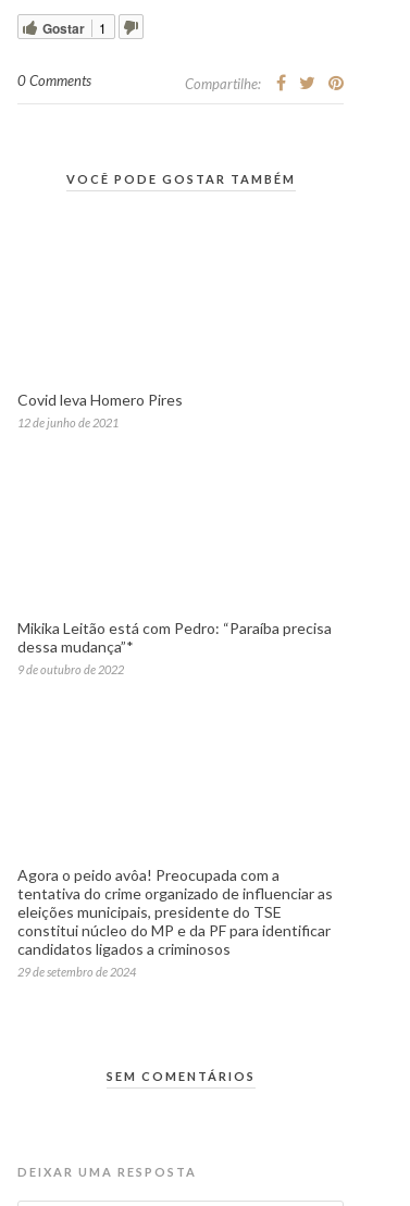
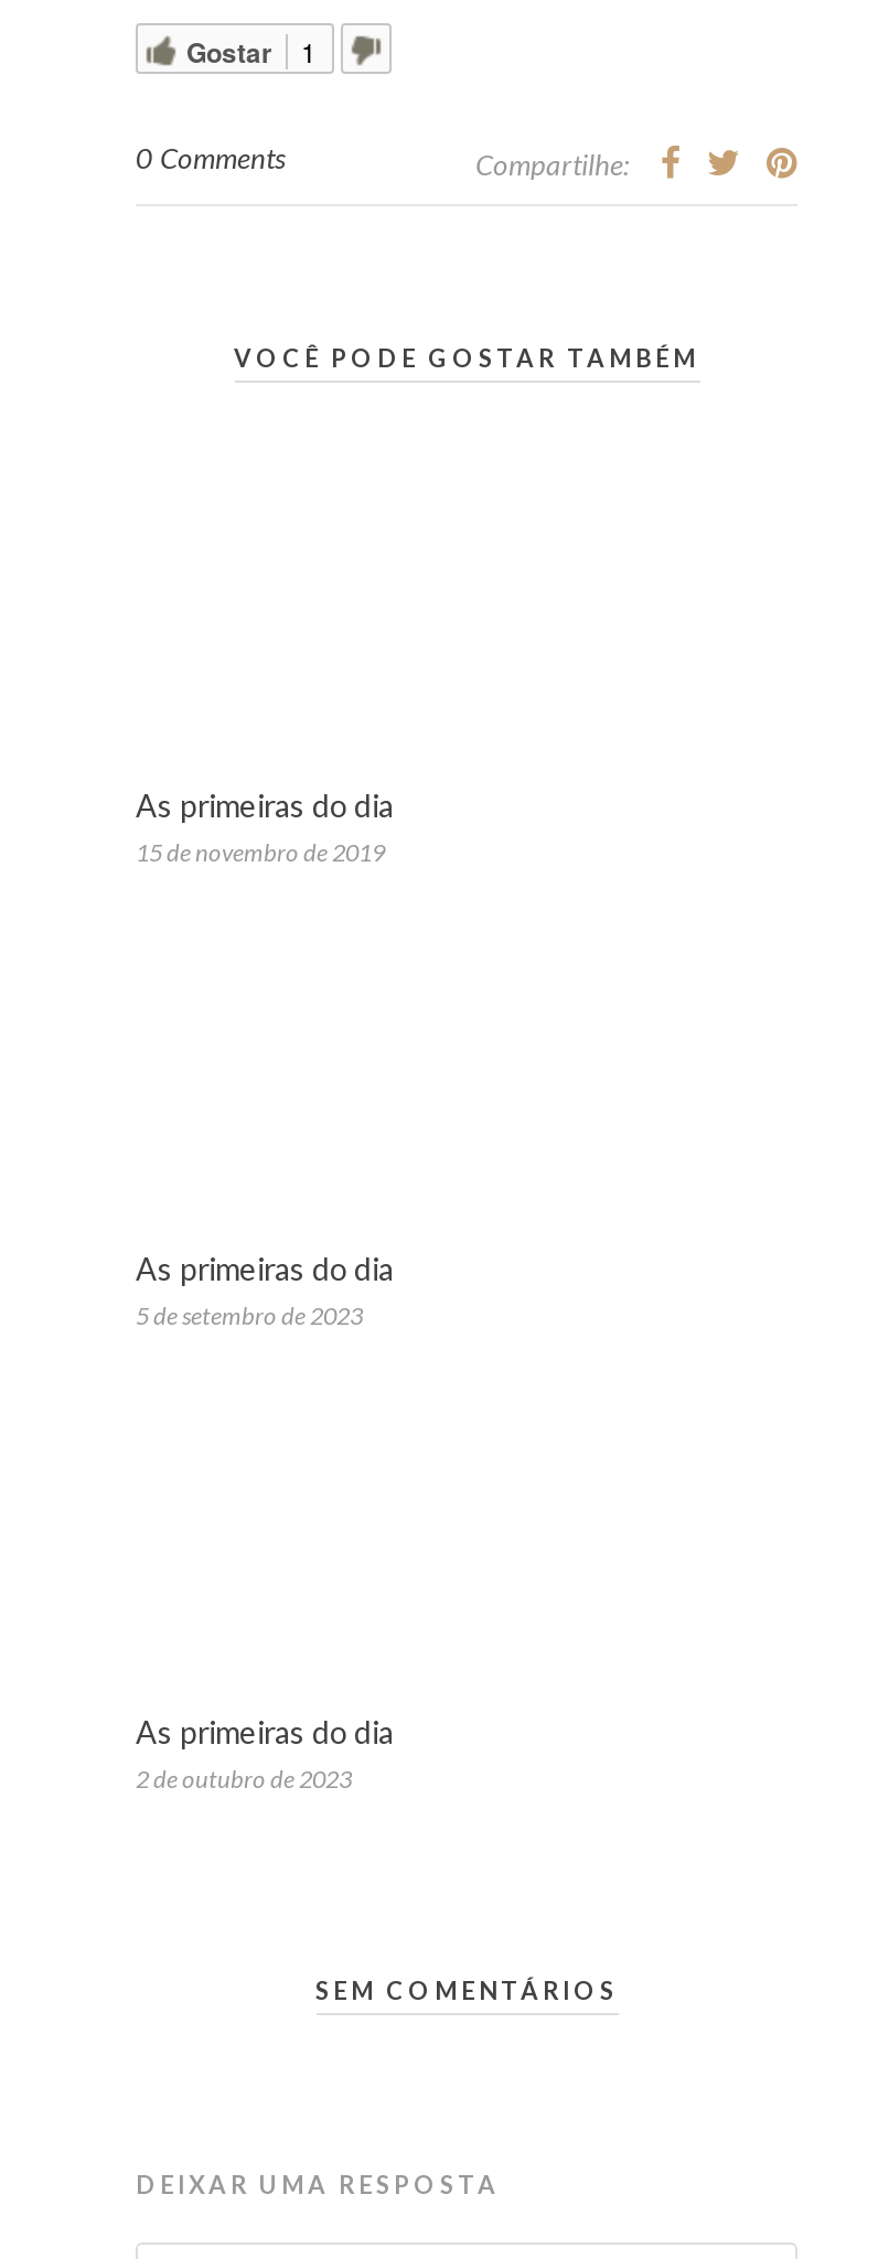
[17,391,183,430] Covid leva Homero Pires | 12 de junho de 2021 -> [136,787,394,866] As primeiras do dia | 15 de novembro de 2019
[17,619,332,677] Mikika Leitão está com Pedro: “Paraíba precisa | dessa mudança”* | 9 de outubro de 2022 -> [136,1250,394,1330] As primeiras do dia | 5 de setembro de 2023
[17,866,333,979] Agora o peido avôa! Preocupada com a | tentativa do crime organizado de influenciar as | eleições municipais, presidente do TSE | constitui núcleo do MP e da PF para identificar | candidatos ligados a criminosos | 29 de setembro de 2024 -> [136,1713,394,1793] As primeiras do dia | 2 de outubro de 2023

